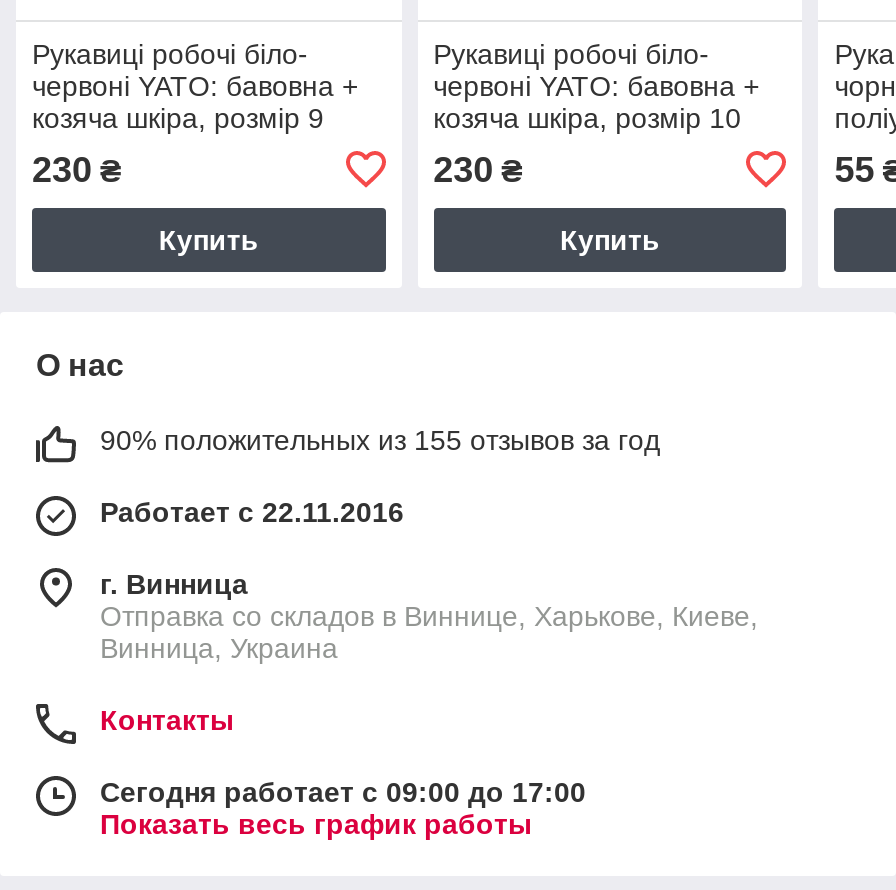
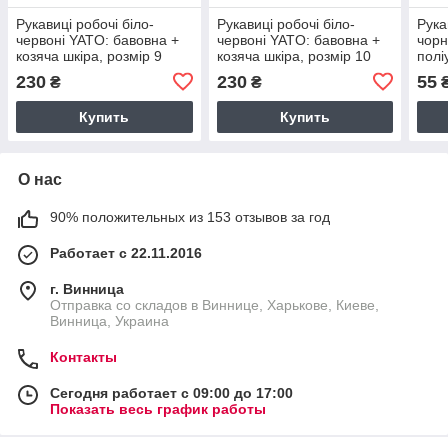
[100,424,660,456] 90% положительных из 155 отзывов за год -> [50,209,330,225] 90% положительных из 153 отзывов за год

